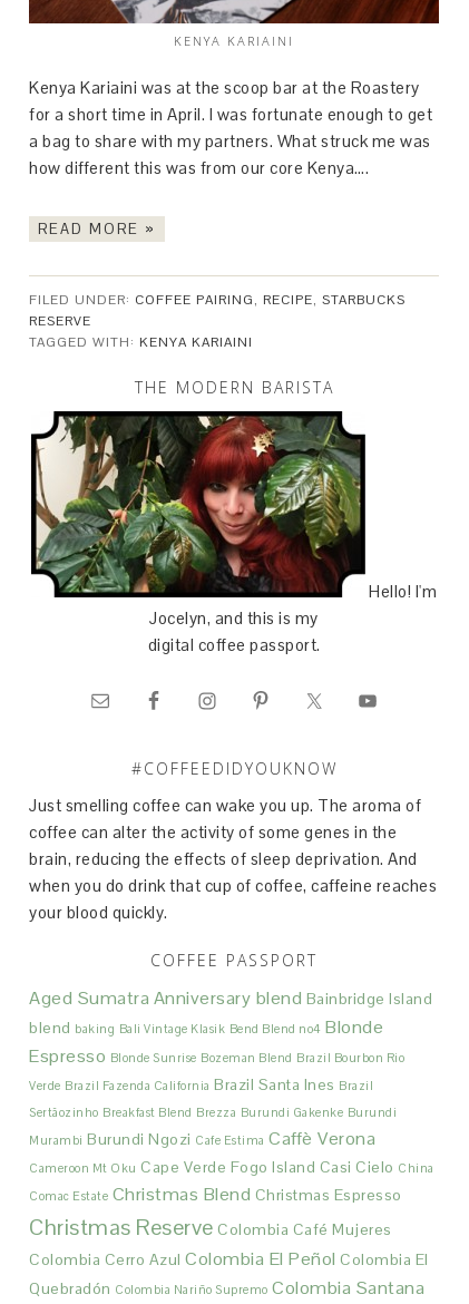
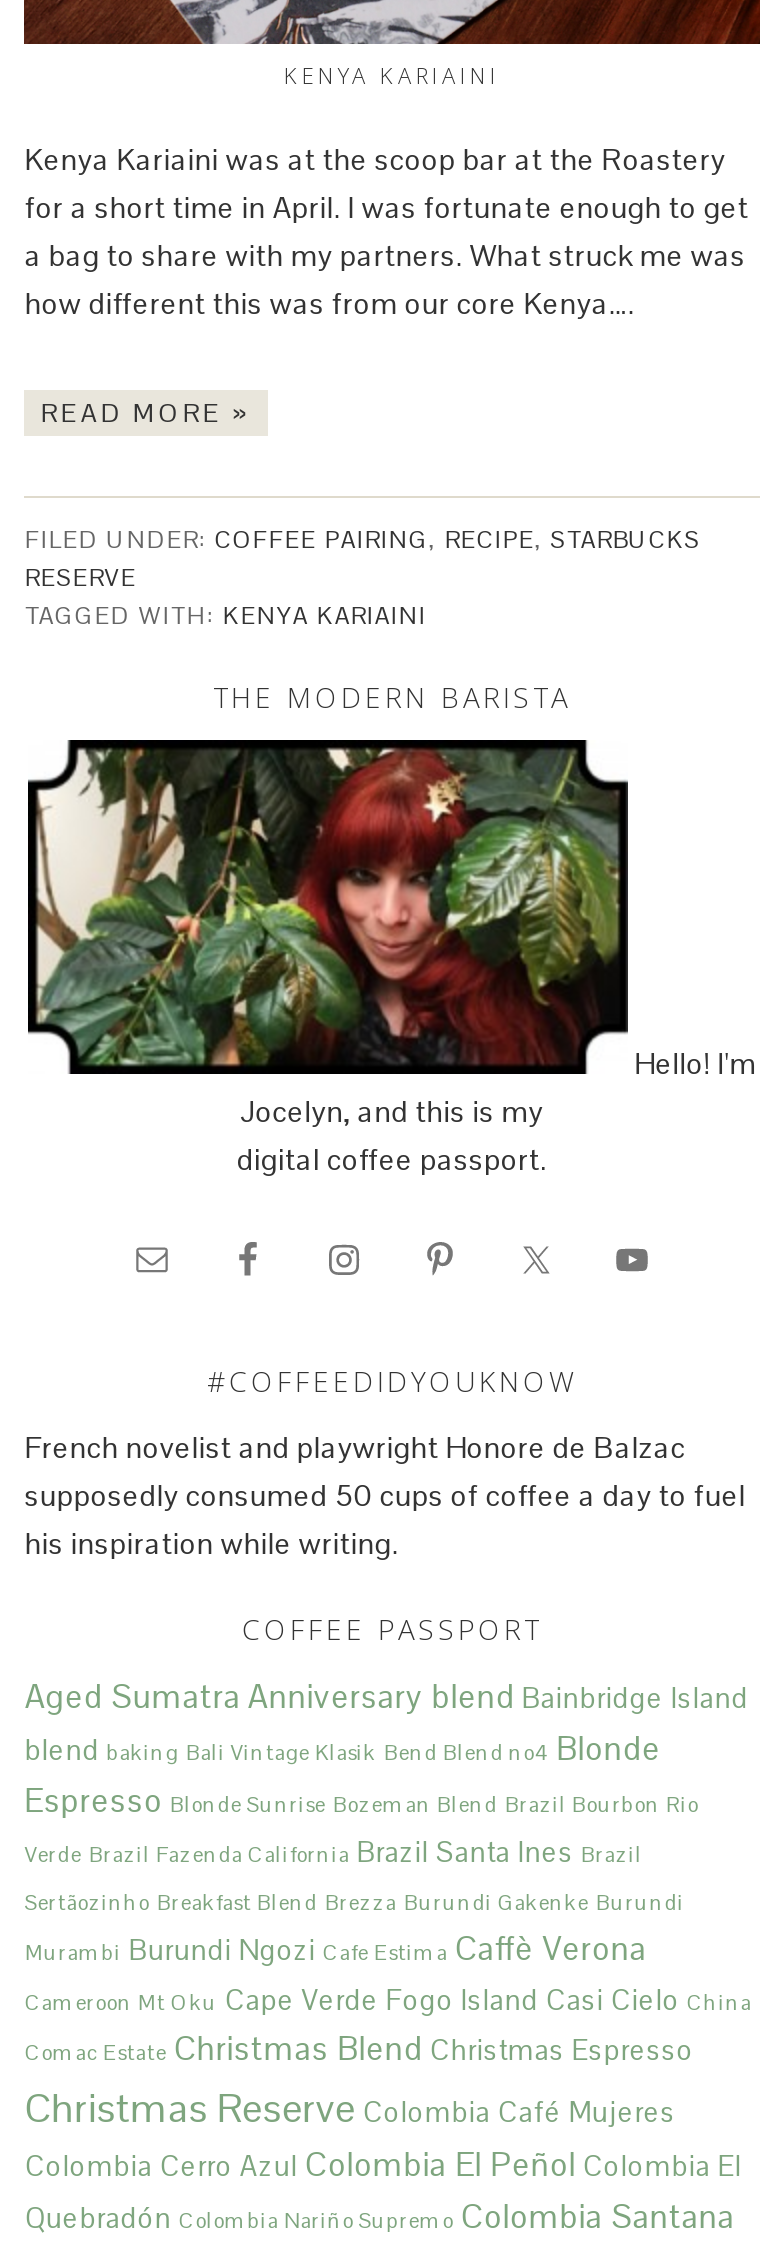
[29,795,437,923] Just smelling coffee can wake you up. The aroma of | coffee can alter the activity of some genes in the | brain, reducing the effects of sleep deprivation. And | when you do drink that cup of coffee, caffeine reaches | your blood quickly. -> [25,1427,746,1561] French novelist and playwright Honore de Balzac | supposedly consumed 50 cups of coffee a day to fuel | his inspiration while writing.

